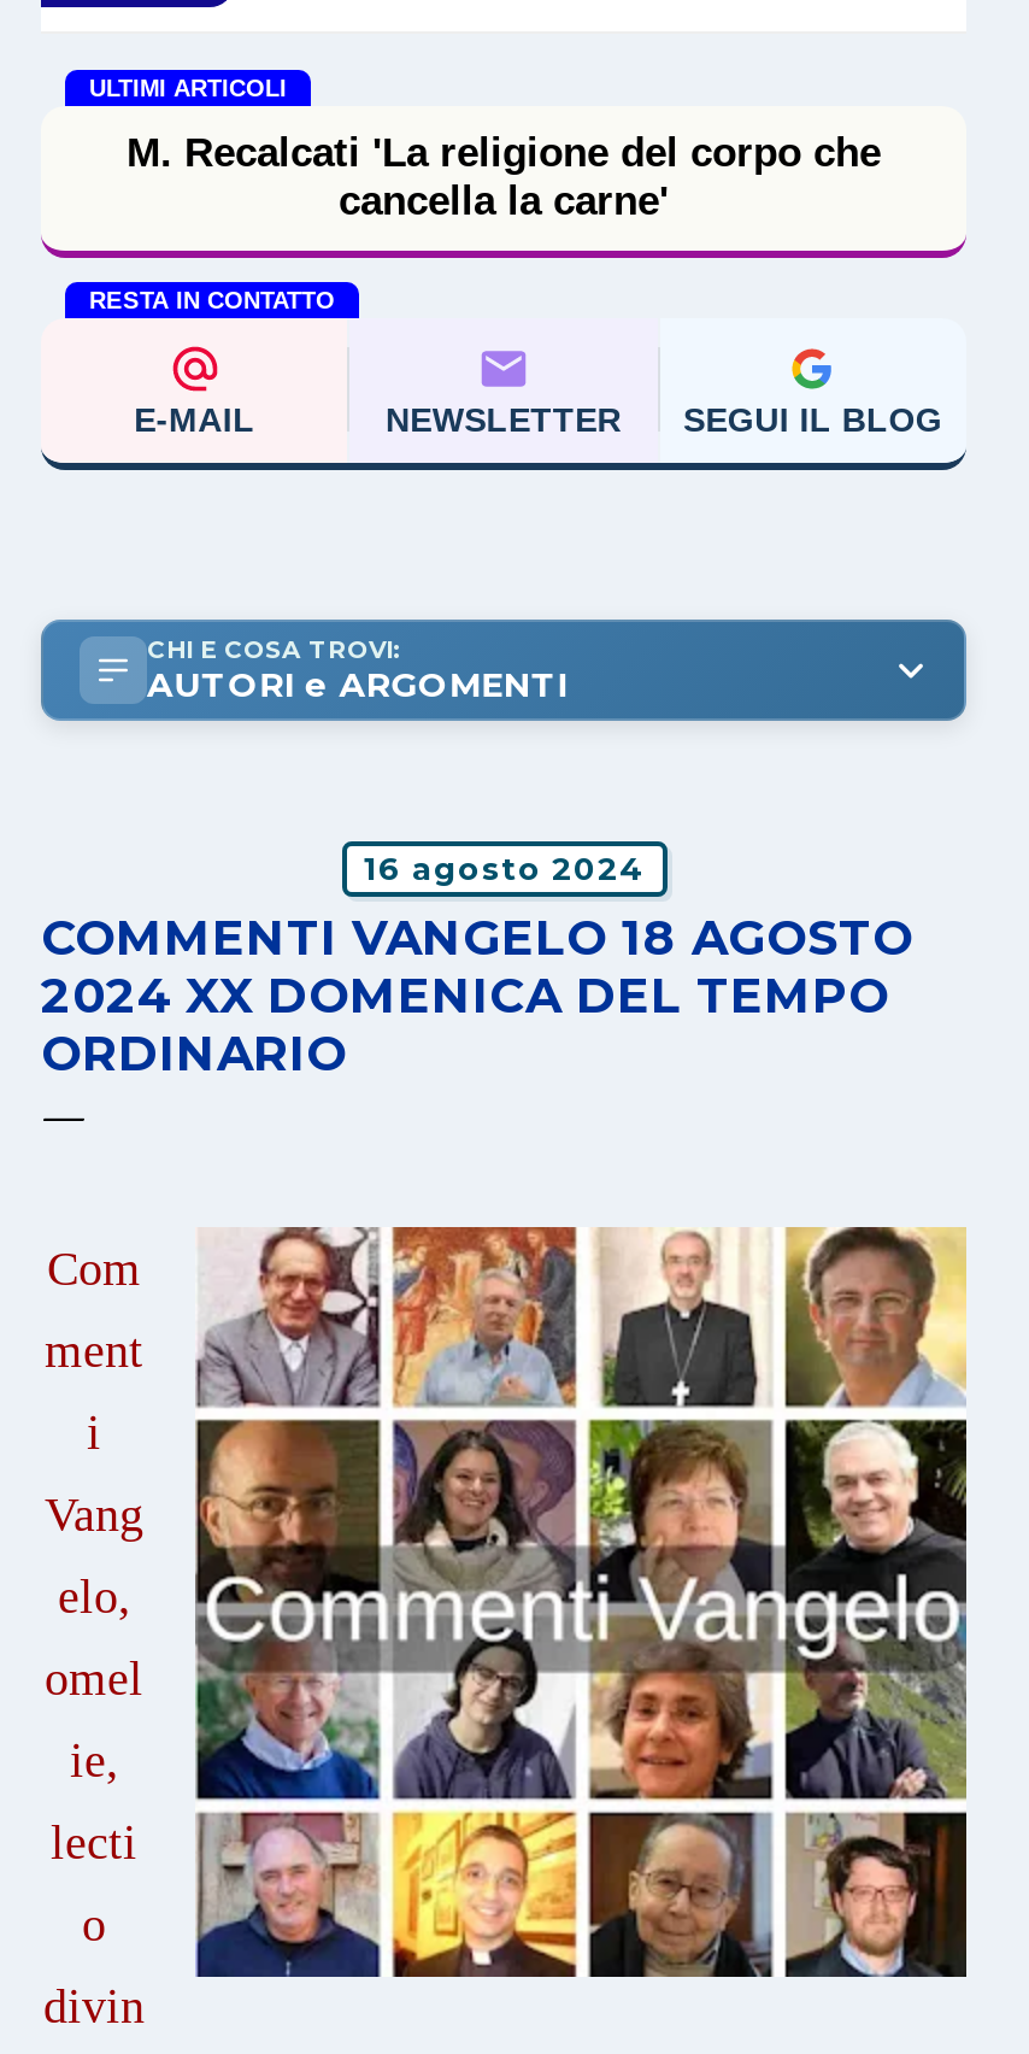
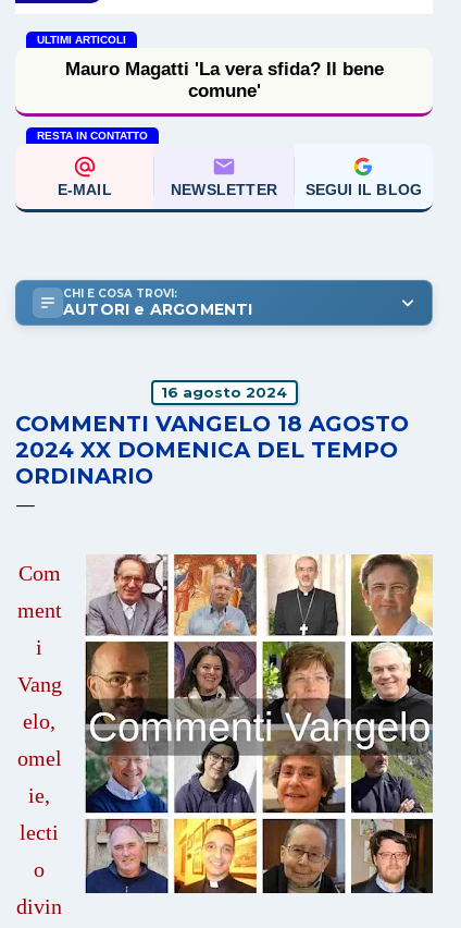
[127,130,881,224] M. Recalcati 'La religione del corpo che | cancella la carne' -> [65,59,383,101] Mauro Magatti 'La vera sfida? Il bene | comune'

